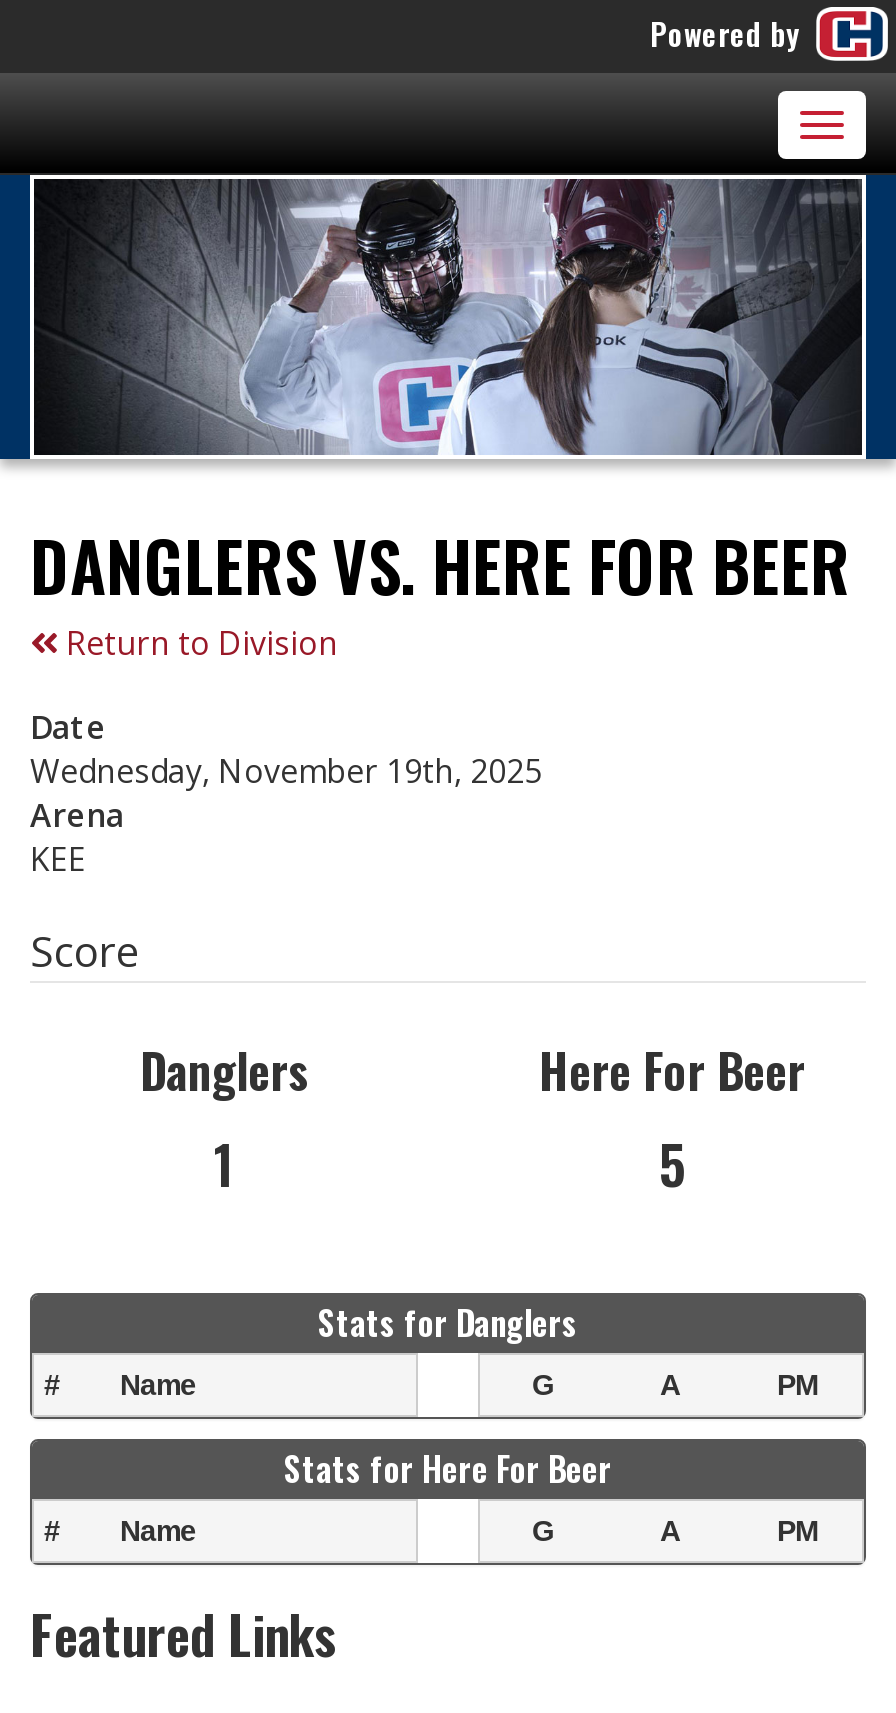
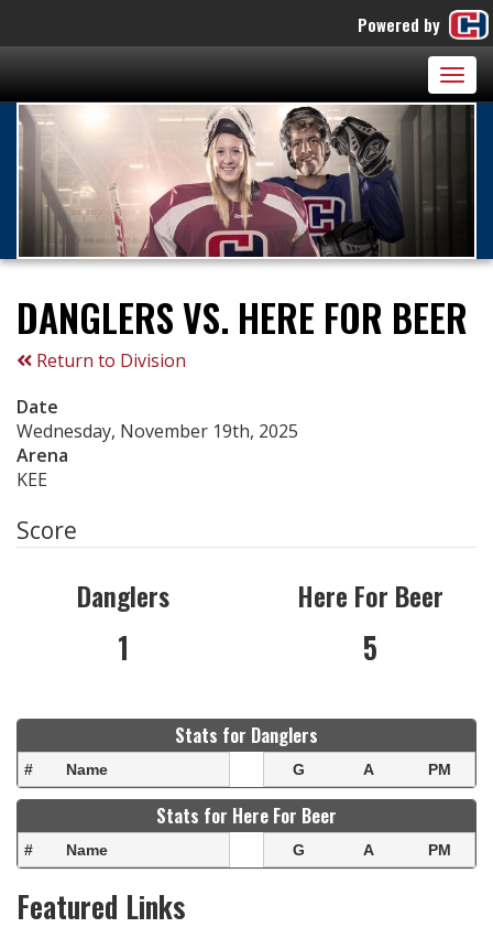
[34,179,854,455] [image] -> [18,104,470,258] [image]

